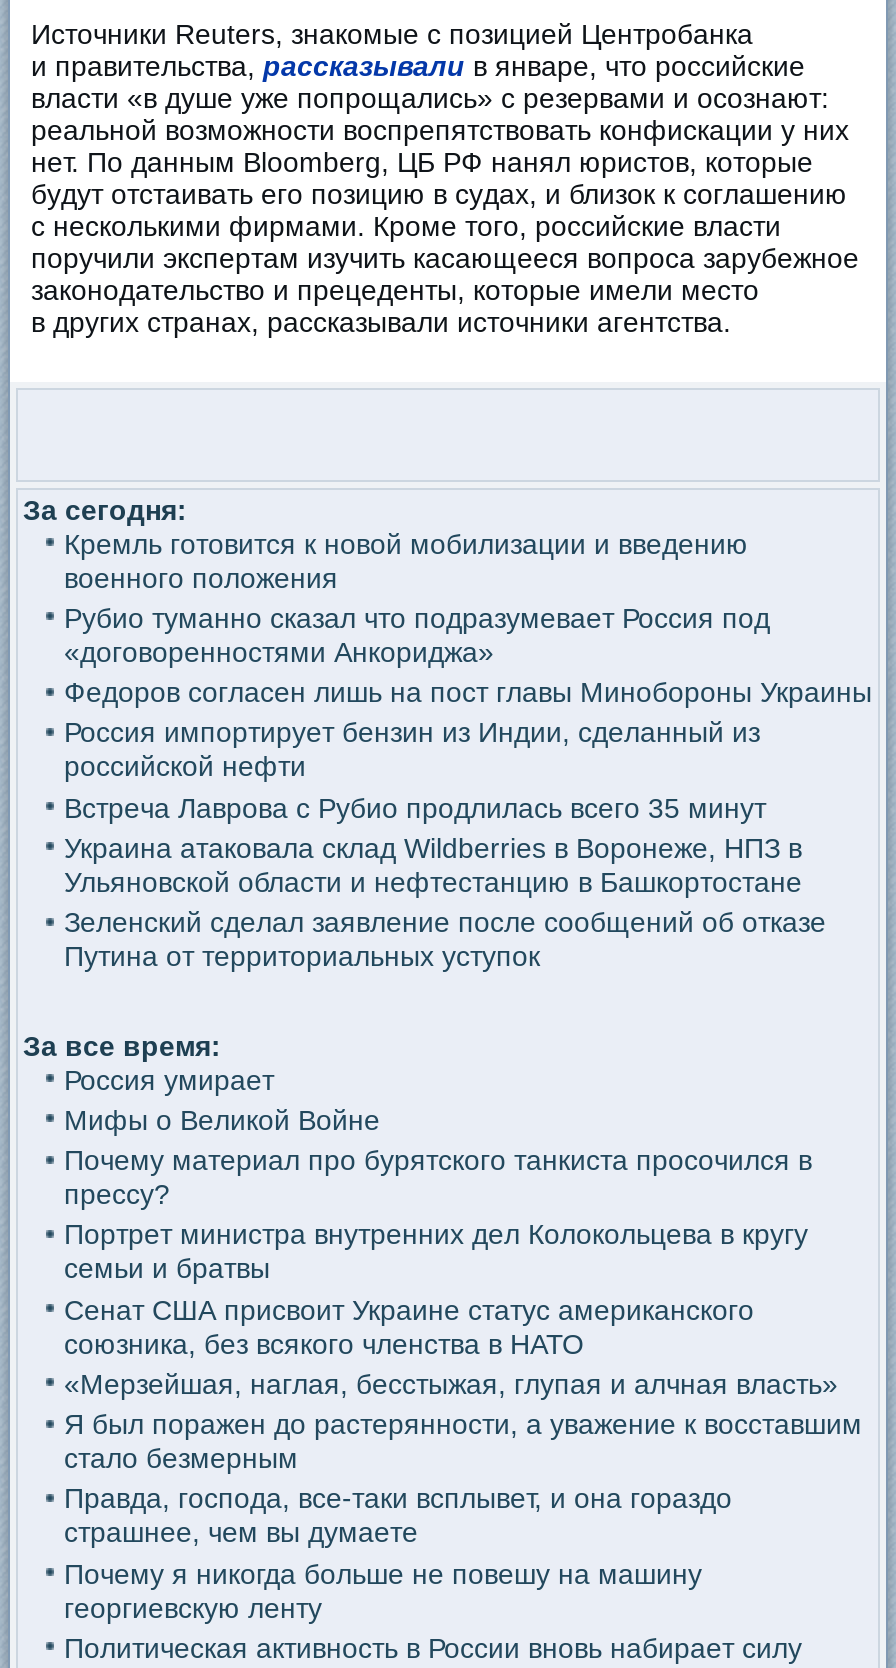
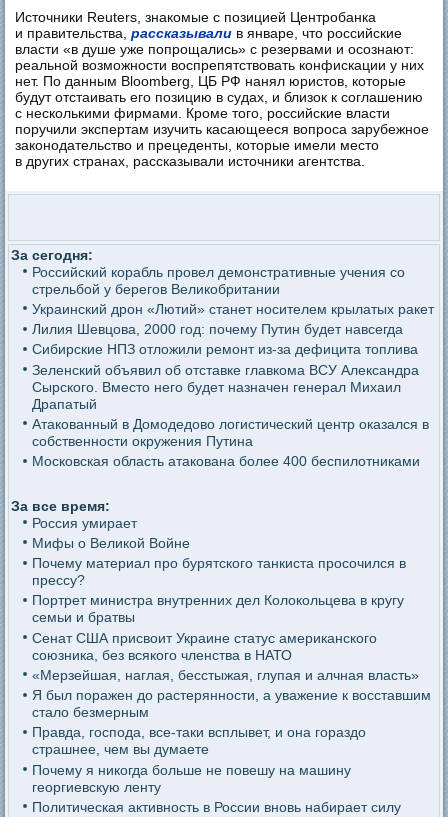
[64,527,872,972] Кремль готовится к новой мобилизации и введению | военного положения | Рубио туманно сказал что подразумевает Россия под | «договоренностями Анкориджа» | Федоров согласен лишь на пост главы Минобороны Украины | Россия импортирует бензин из Индии, сделанный из | российской нефти | Встреча Лаврова с Рубио продлилась всего 35 минут | Украина атаковала склад Wildberries в Воронеже, НПЗ в | Ульяновской области и нефтестанцию в Башкортостане | Зеленский сделал заявление после сообщений об отказе | Путина от территориальных уступок -> [32,264,434,469] Российский корабль провел демонстративные учения со | стрельбой у берегов Великобритании | Украинский дрон «Лютий» станет носителем крылатых ракет | Лилия Шевцова, 2000 год: почему Путин будет навсегда | Сибирские НПЗ отложили ремонт из-за дефицита топлива | Зеленский объявил об отставке главкома ВСУ Александра | Сырского. Вместо него будет назначен генерал Михаил | Драпатый | Атакованный в Домодедово логистический центр оказался в | собственности окружения Путина | Московская область атакована более 400 беспилотниками

